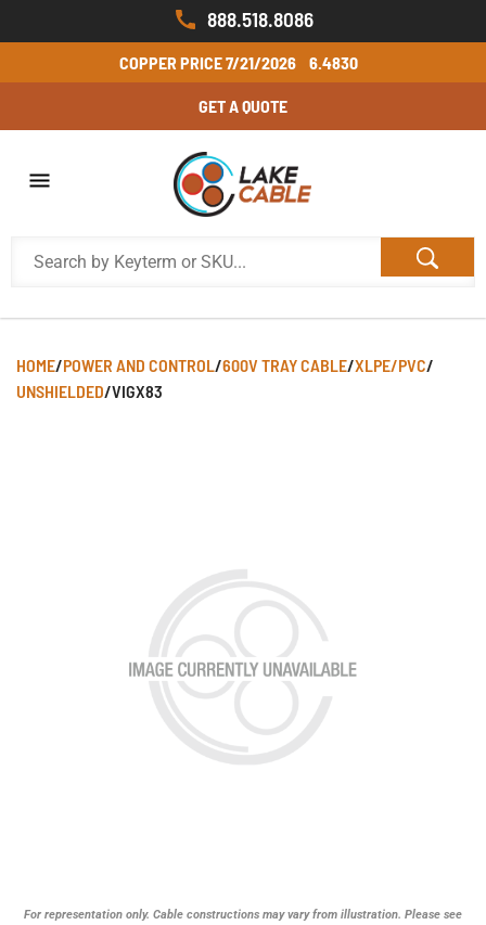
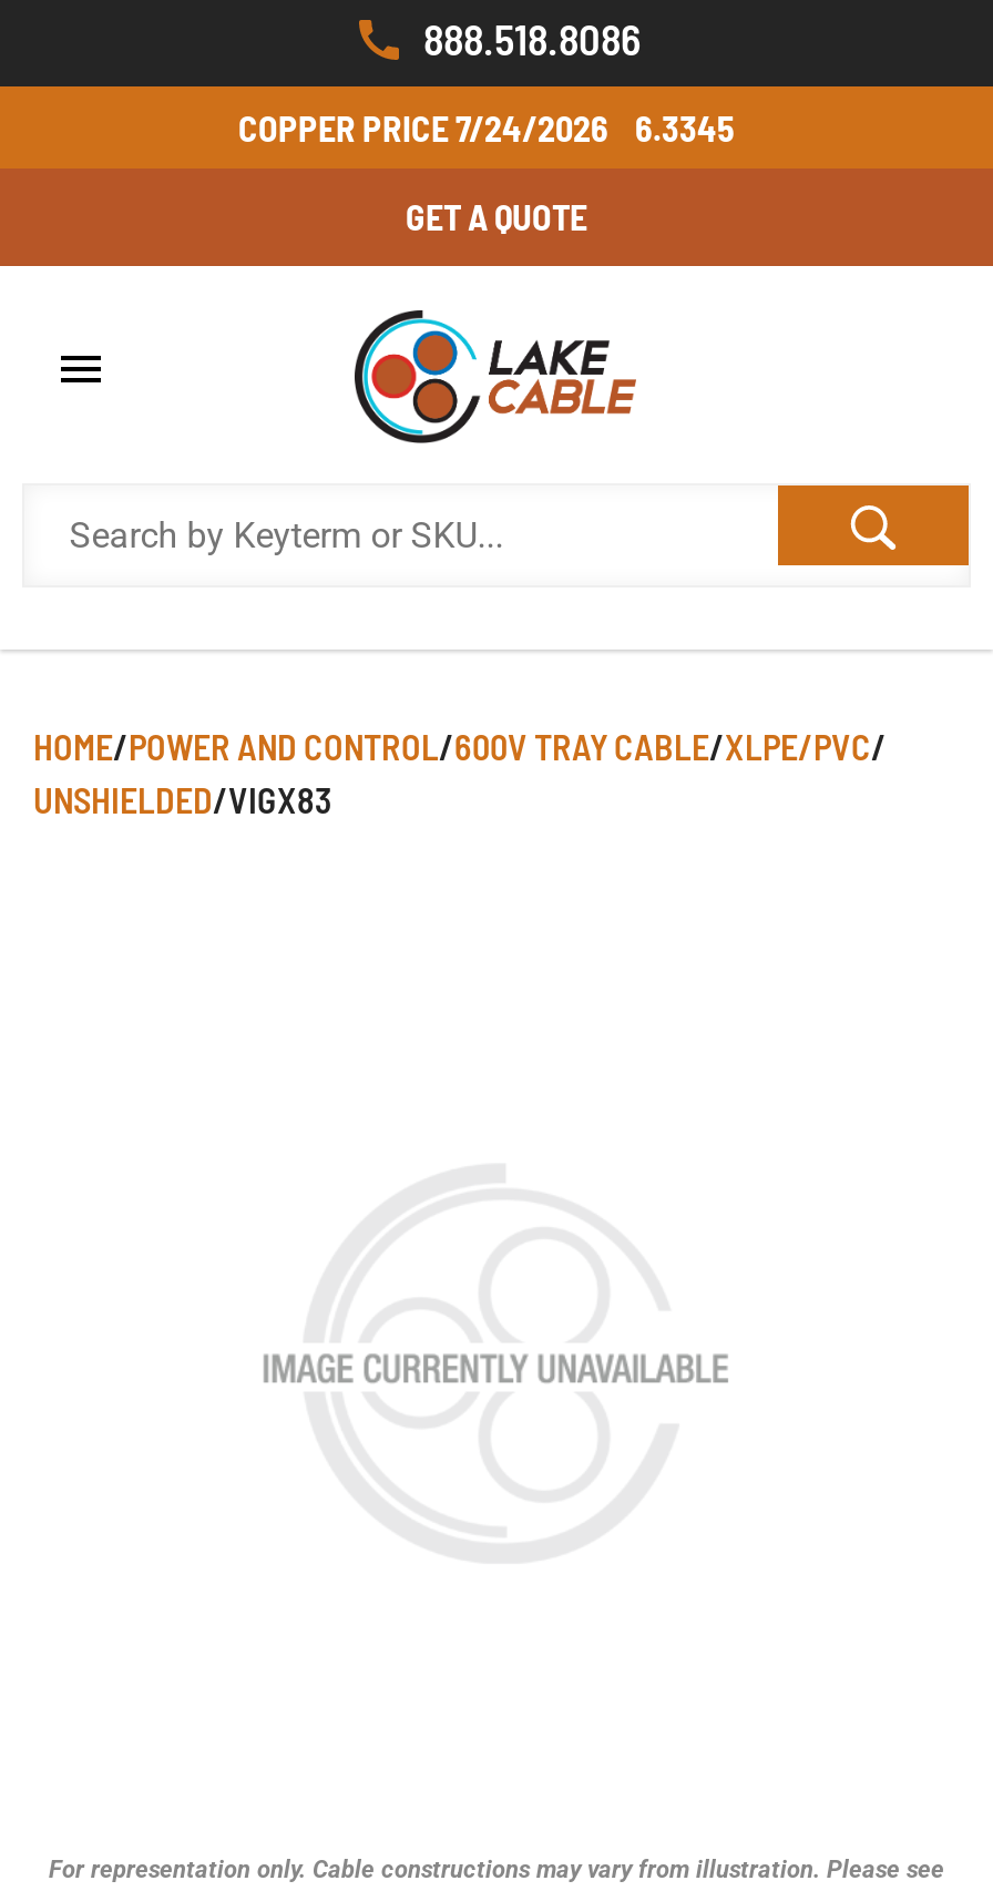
[119,52,296,73] COPPER PRICE 7/21/2026 -> [238,107,608,149] COPPER PRICE 7/24/2026
[309,52,357,73] 6.4830 -> [635,107,735,149] 6.3345

